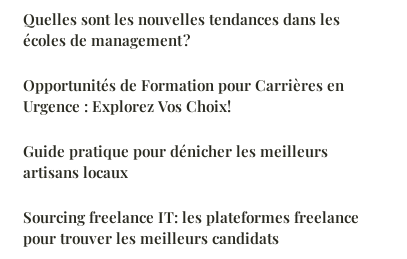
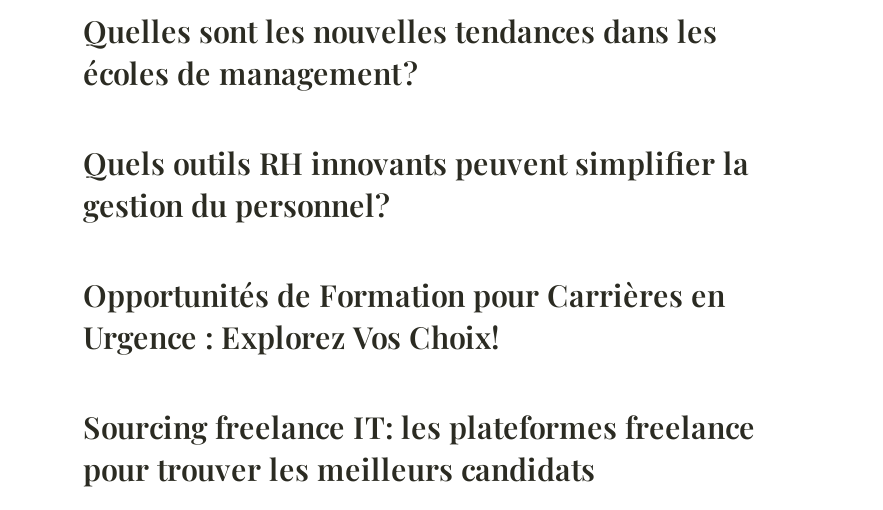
none -> [83,143,749,225] Quels outils RH innovants peuvent simplifier la | gestion du personnel?
moved [23,75,344,116] -> [83,275,725,357]: Opportunités de Formation pour Carrières en | Urgence : Explorez Vos Choix!
[23,141,328,182] Guide pratique pour dénicher les meilleurs | artisans locaux -> none

